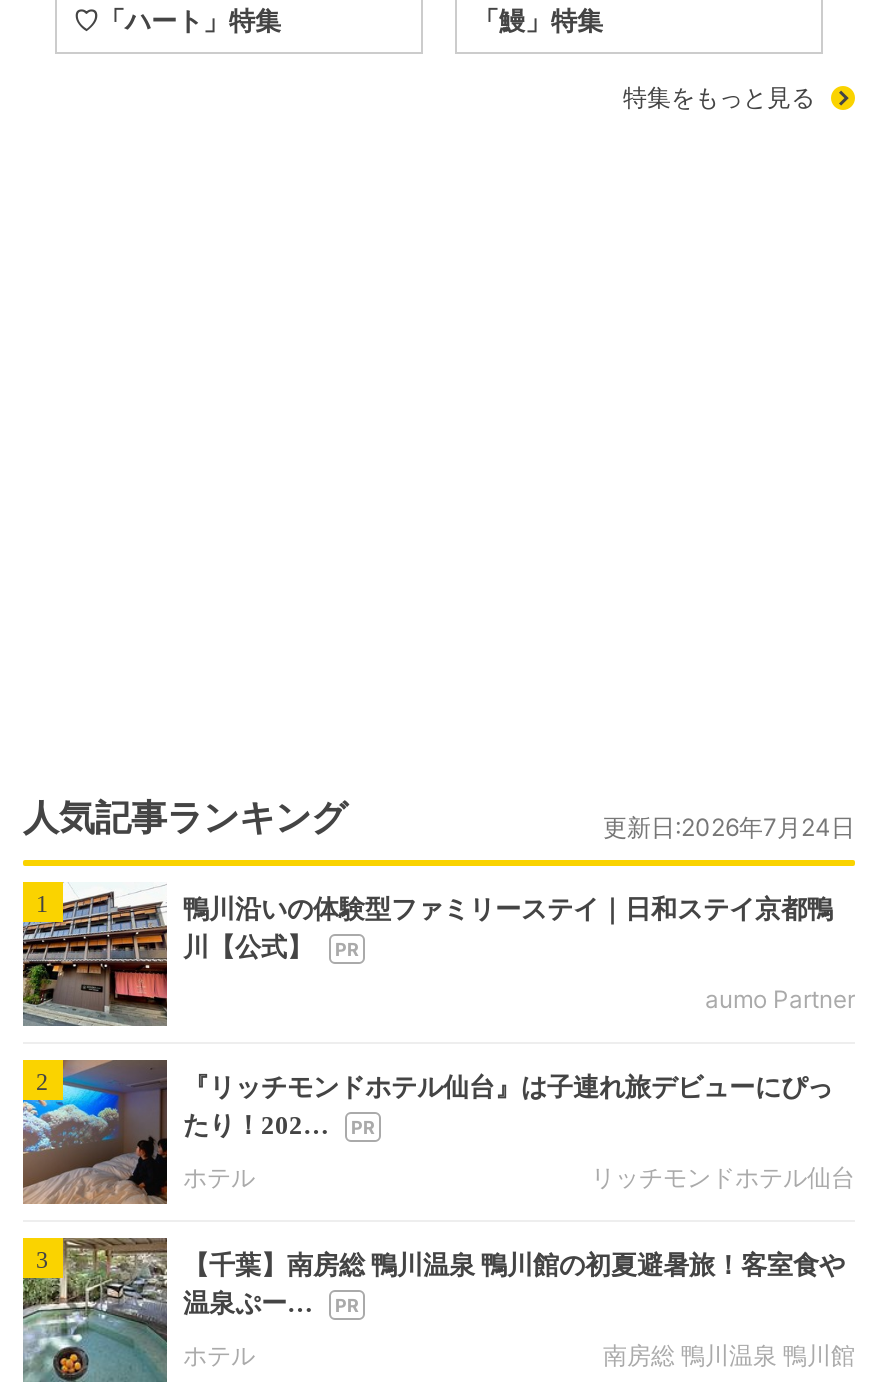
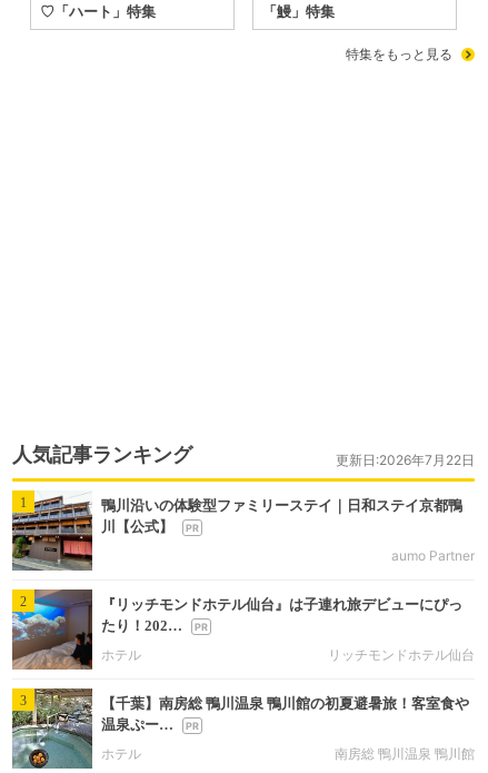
[603,812,855,842] 更新日:2026年7月24日 -> [336,452,475,468] 更新日:2026年7月22日

